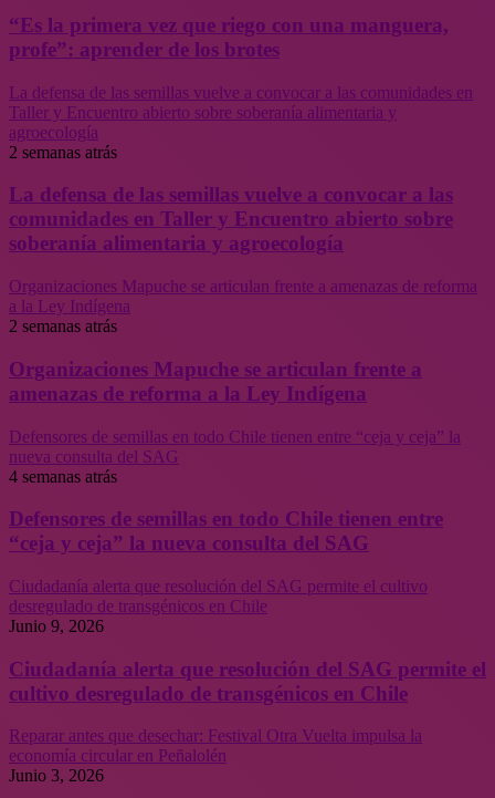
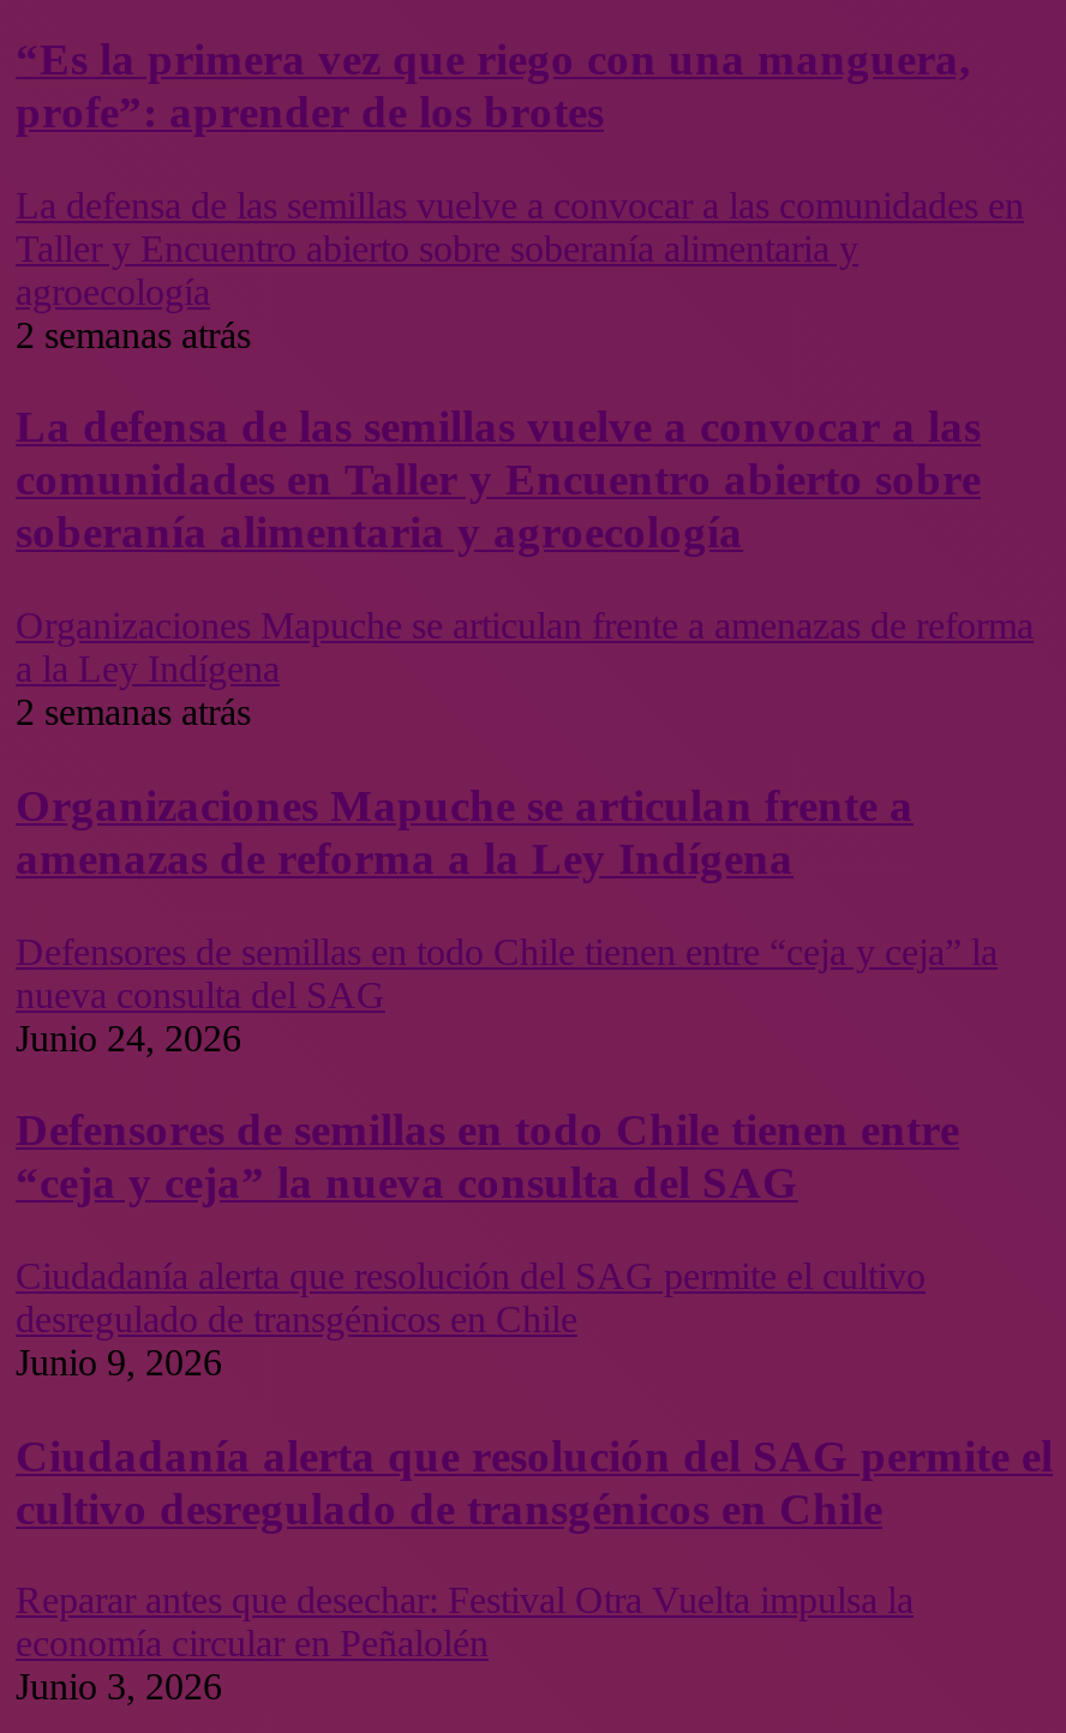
[9,467,117,485] 4 semanas atrás -> [16,1017,241,1057] Junio 24, 2026

